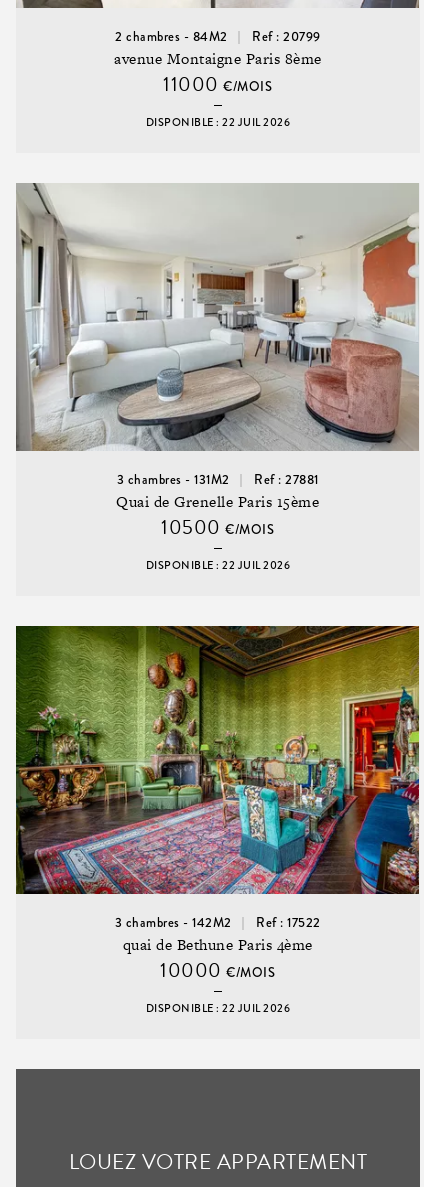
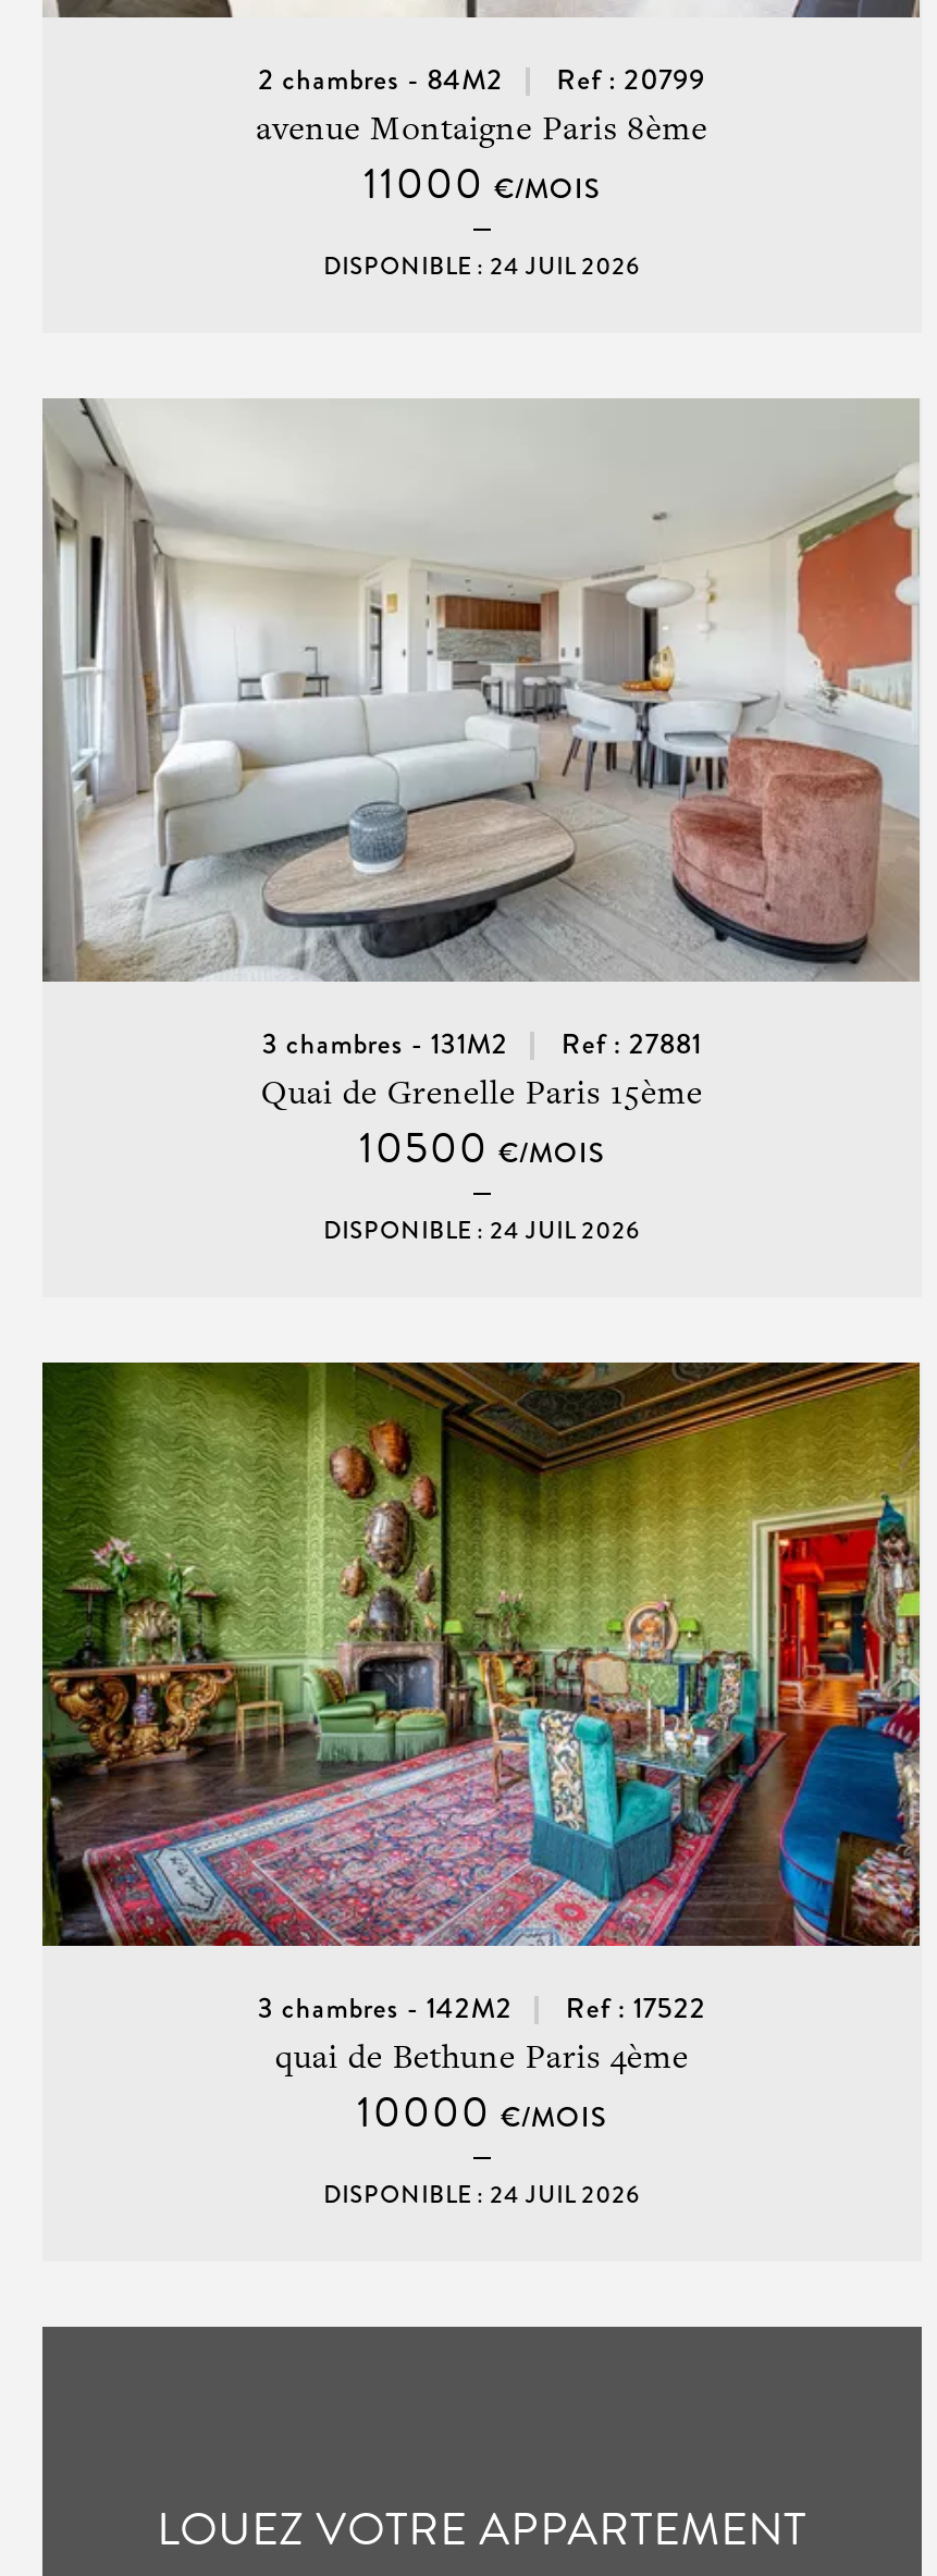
[146,114,290,129] DISPONIBLE : 22 JUIL 2026 -> [324,249,640,282] DISPONIBLE : 24 JUIL 2026
[146,557,290,572] DISPONIBLE : 22 JUIL 2026 -> [324,1213,640,1246] DISPONIBLE : 24 JUIL 2026
[146,1000,290,1015] DISPONIBLE : 22 JUIL 2026 -> [324,2178,640,2210] DISPONIBLE : 24 JUIL 2026

